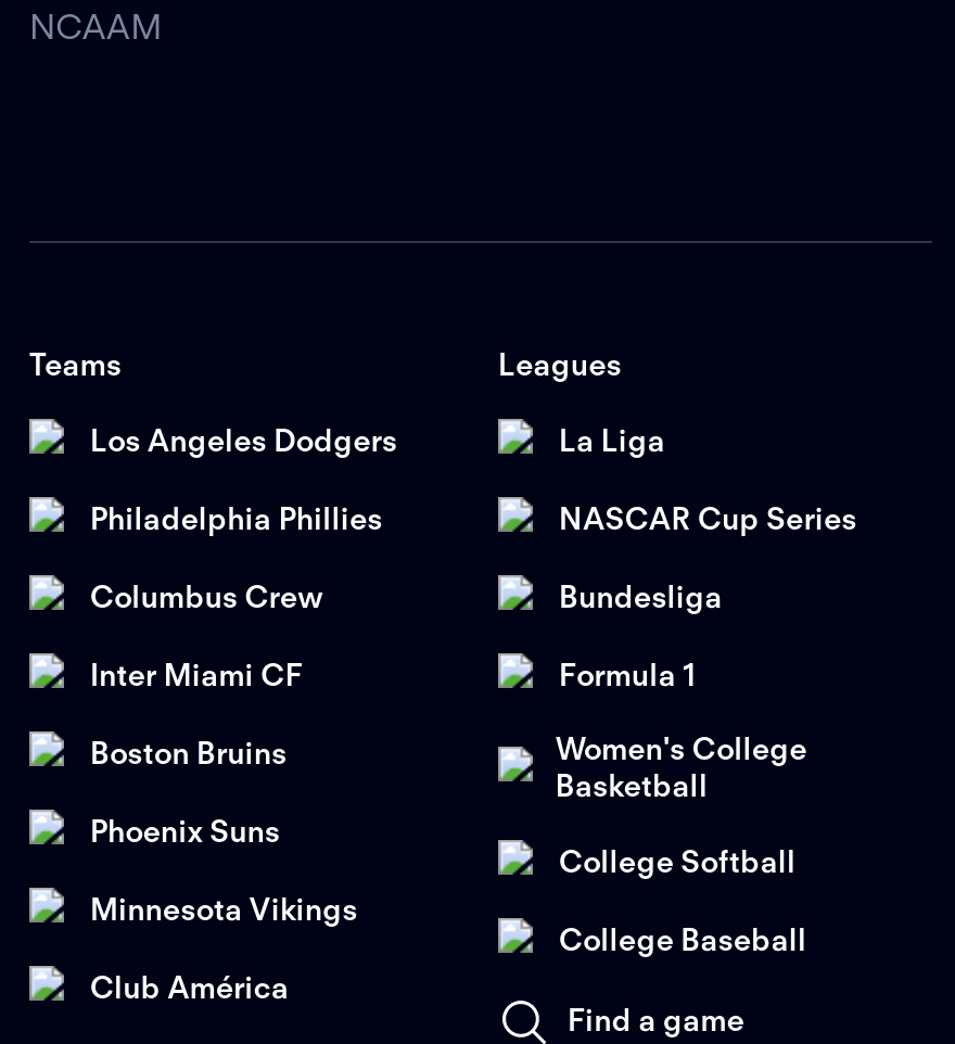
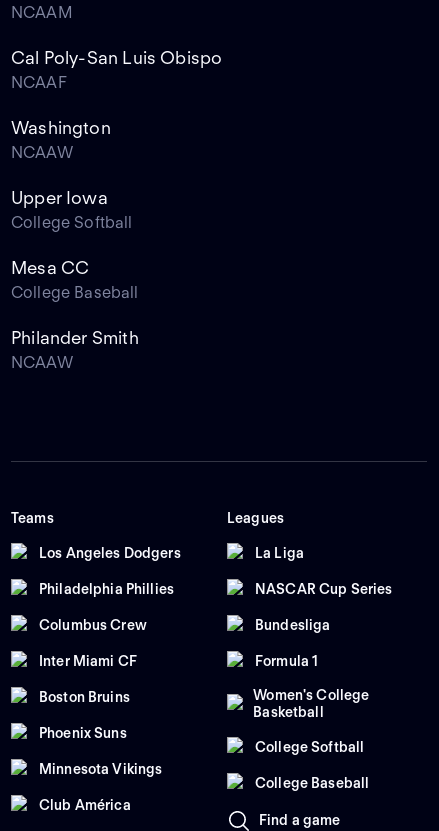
none -> [11,47,222,372] Cal Poly-San Luis Obispo | NCAAF | Washington | NCAAW | Upper Iowa | College Softball | Mesa CC | College Baseball | Philander Smith | NCAAW

